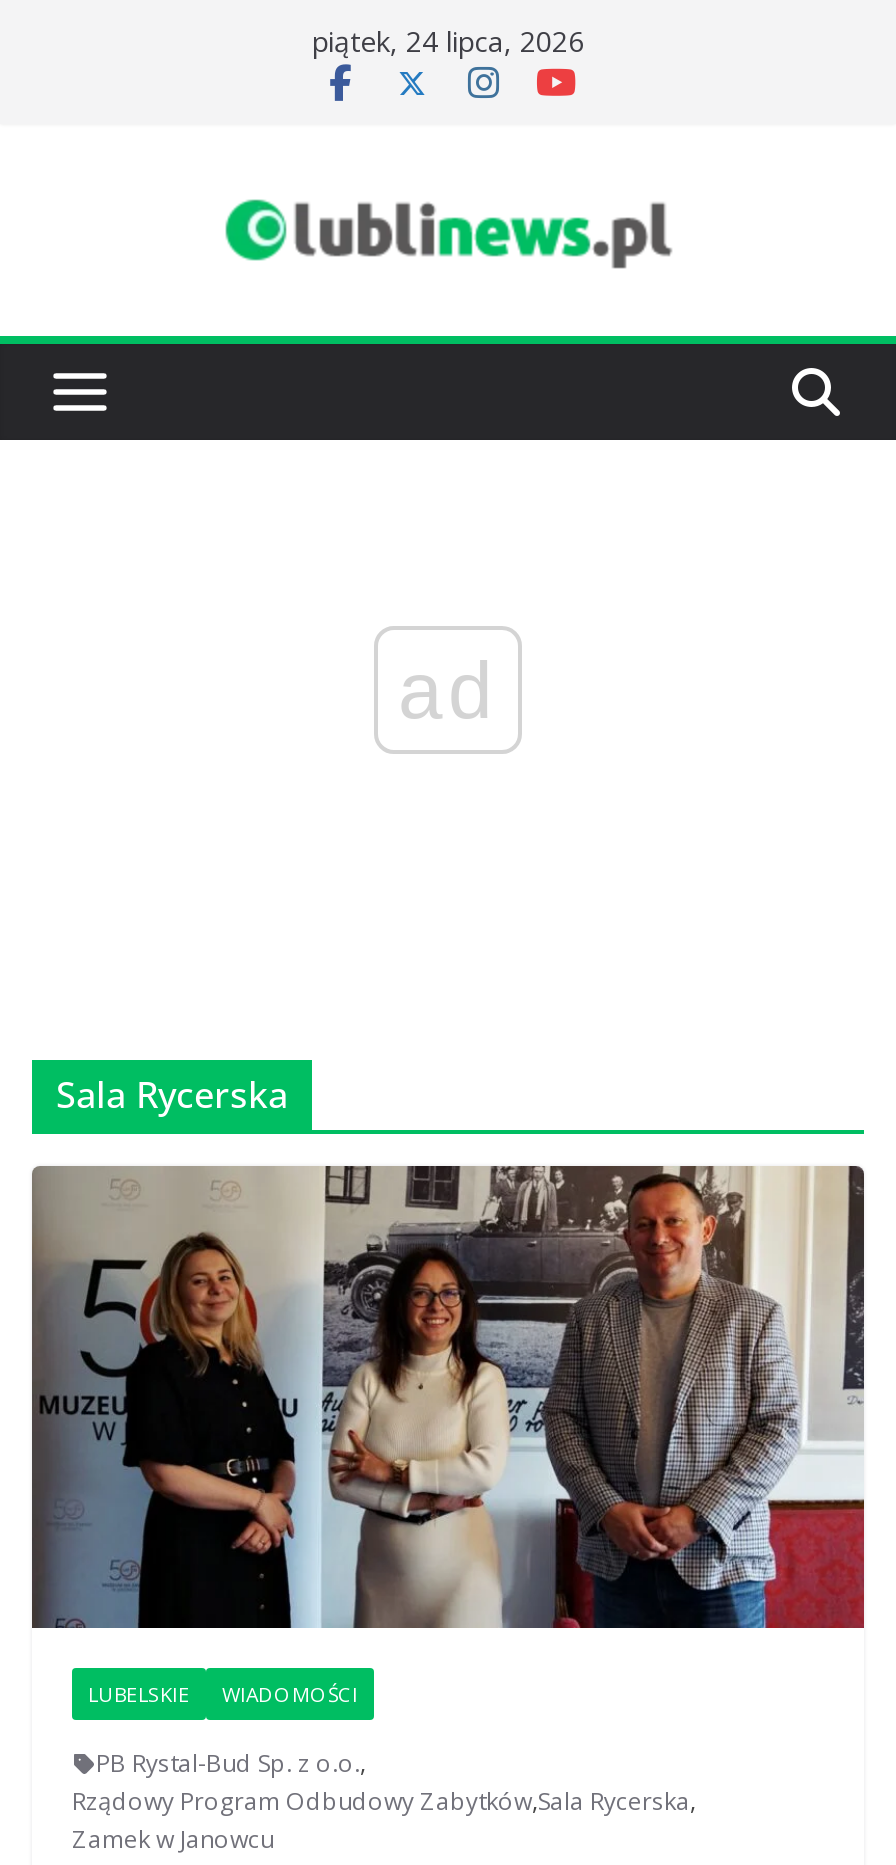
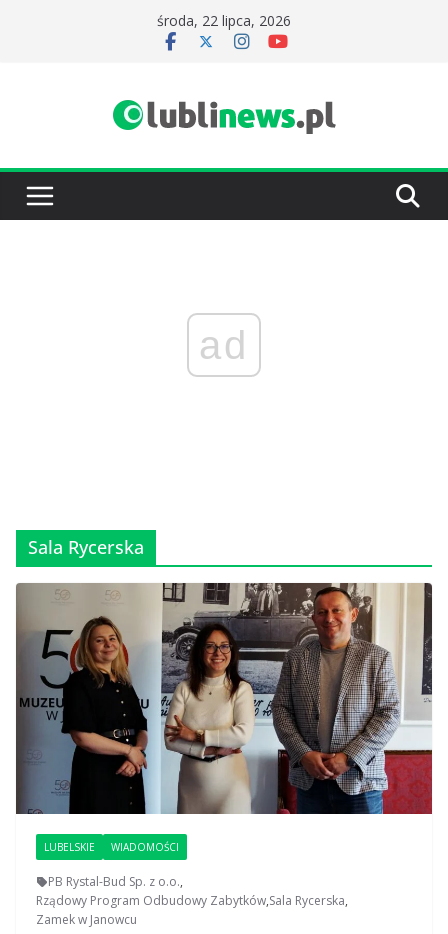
[312,22,584,60] piątek, 24 lipca, 2026 -> [157,11,291,30] środa, 22 lipca, 2026

